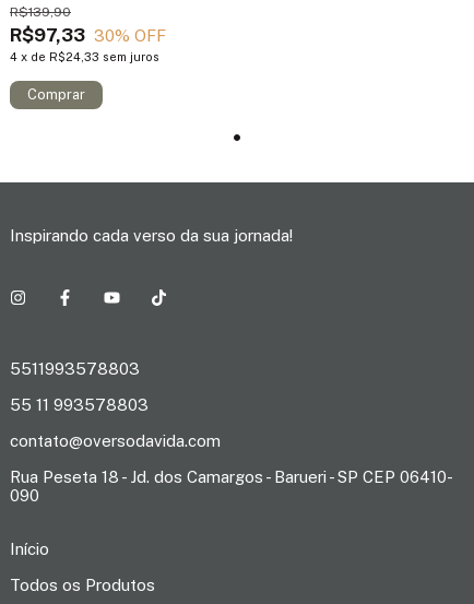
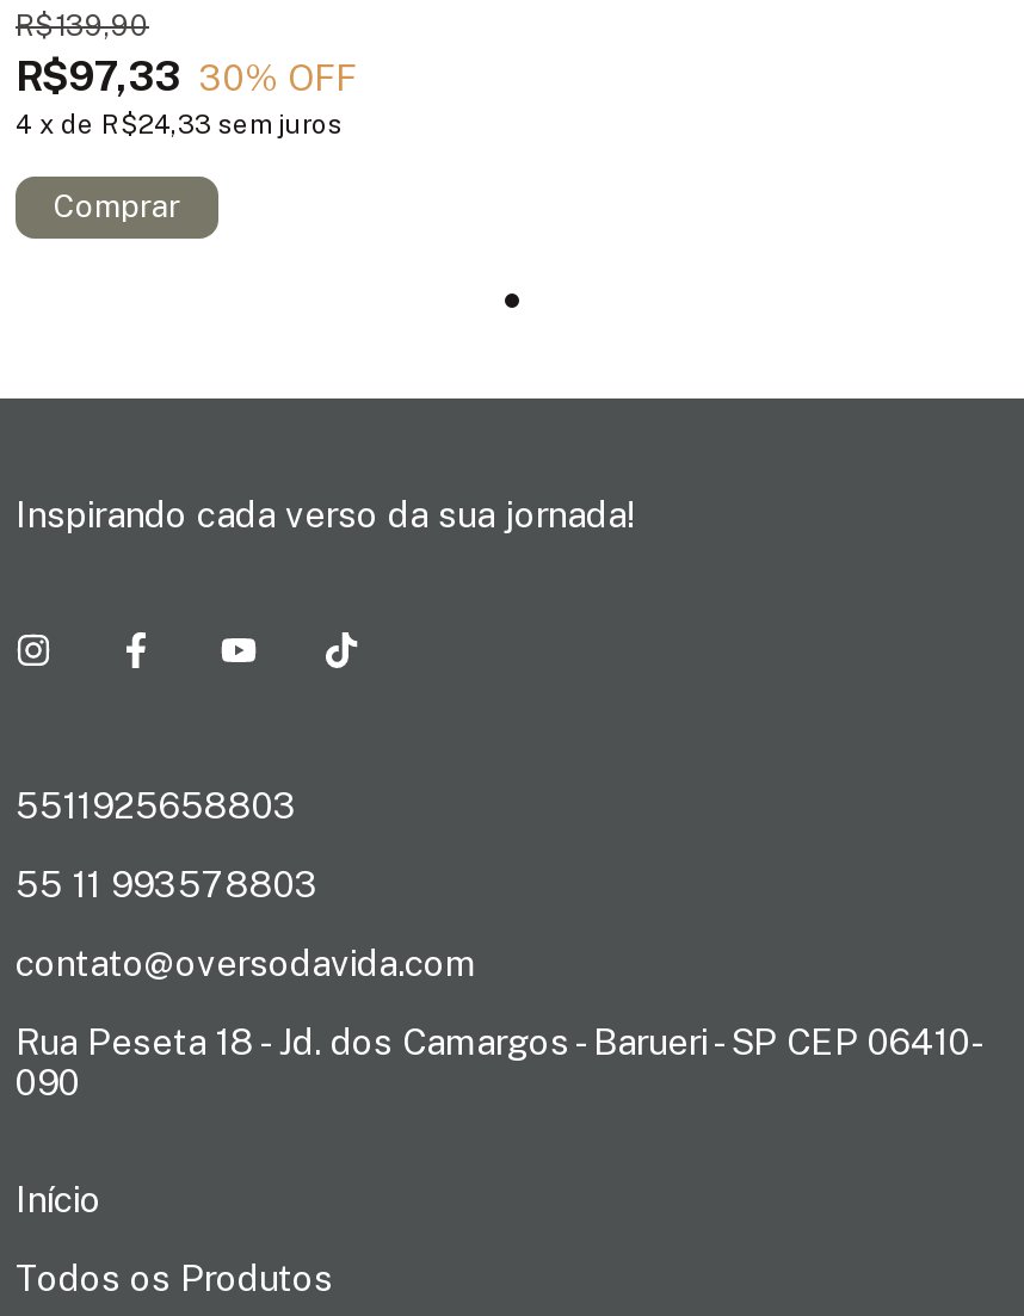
[10,359,140,378] 5511993578803 -> [16,785,297,826] 5511925658803

